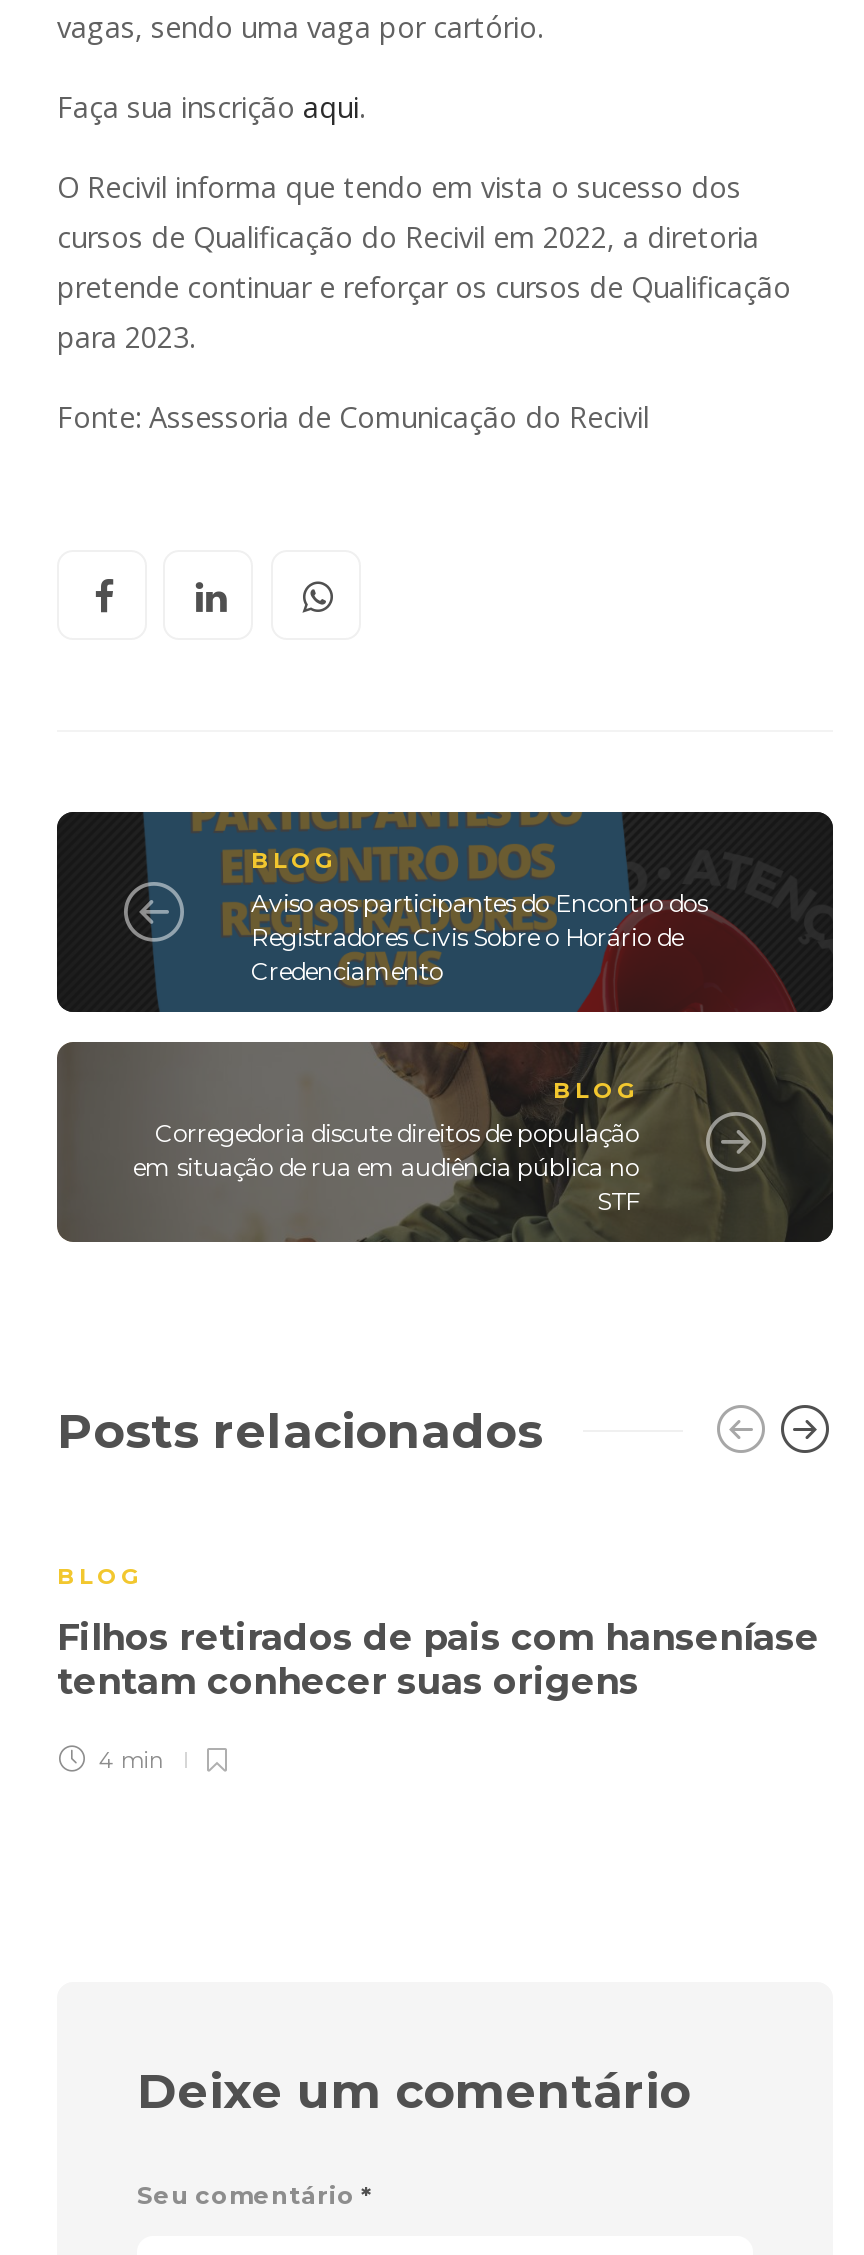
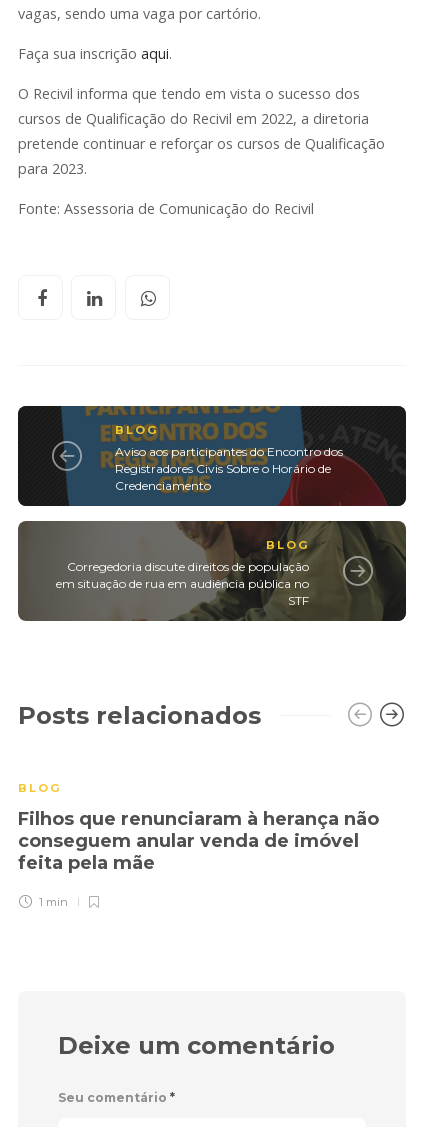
[57,1615,819,1703] Filhos retirados de pais com hanseníase | tentam conhecer suas origens -> [18,808,379,874] Filhos que renunciaram à herança não | conseguem anular venda de imóvel | feita pela mãe
[93,1745,165,1773] 4 min -> [36,895,68,909] 1 min

